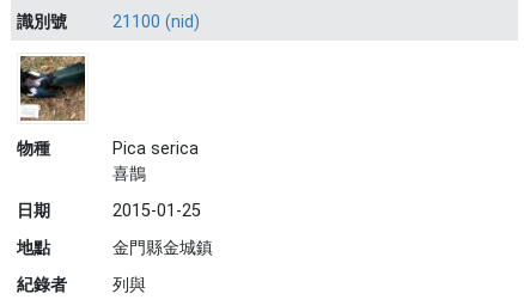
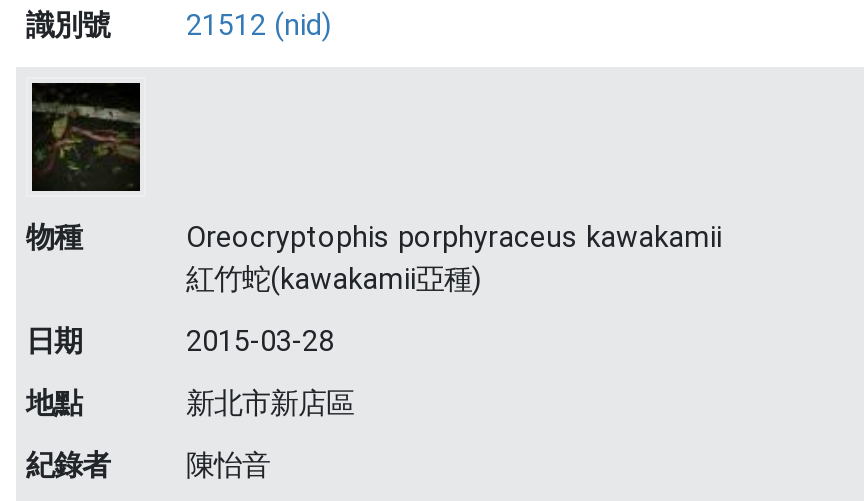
[112,12,200,32] 21100 (nid) -> [186,9,332,43] 21512 (nid)
[19,55,199,184] [image] | Pica serica | 喜鵲 -> [30,81,722,297] [image] | Oreocryptophis porphyraceus kawakamii | 紅竹蛇(kawakamii亞種)
[112,201,201,221] 2015-01-25 -> [186,325,334,359] 2015-03-28
[112,238,213,258] 金門縣金城鎮 -> [186,387,354,421] 新北市新店區
[112,275,146,295] 列與 -> [186,449,270,483] 陳怡音

